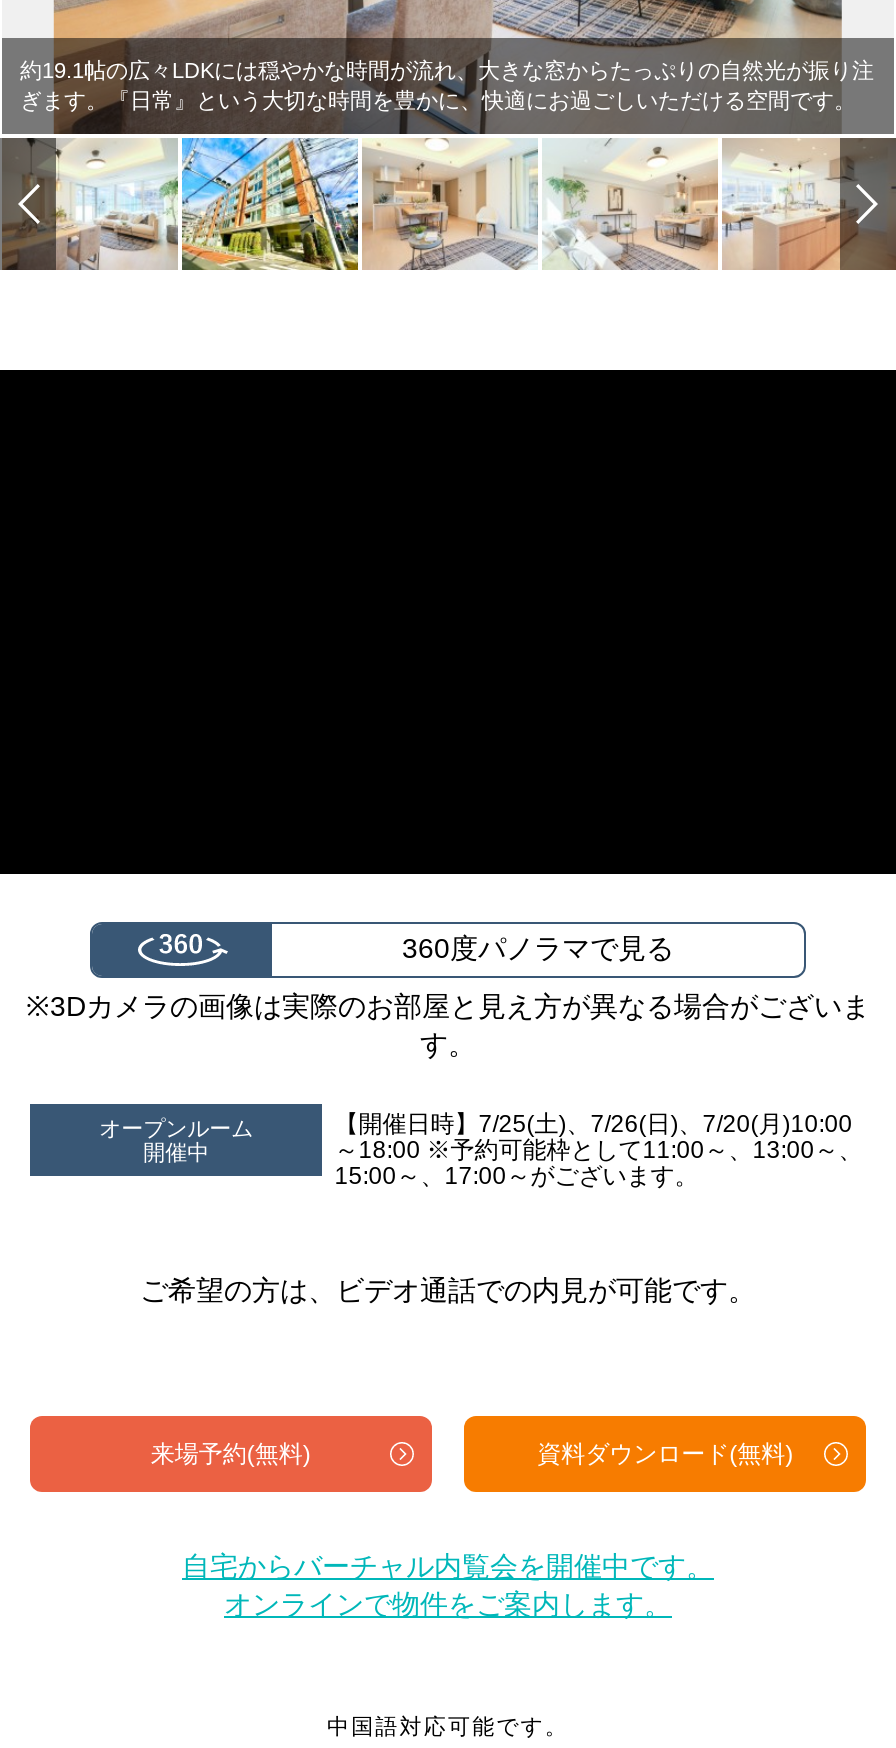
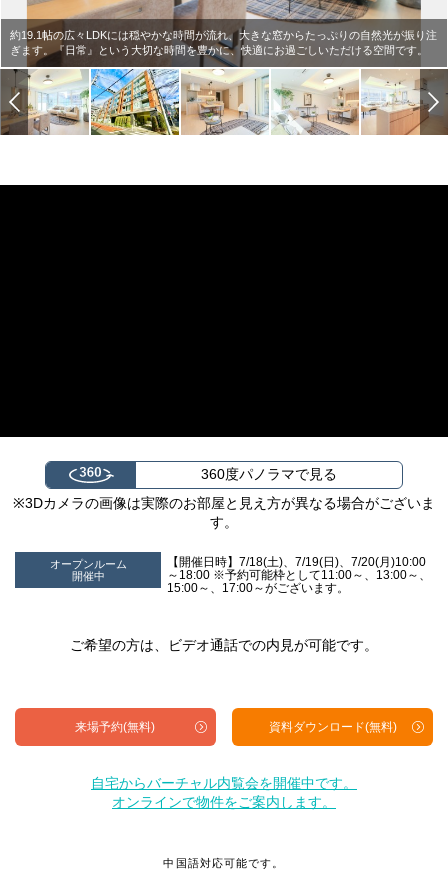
[335,1110,853,1138] 【開催日時】7/25(土)、7/26(日)、7/20(月)10:00 -> [167,555,426,569] 【開催日時】7/18(土)、7/19(日)、7/20(月)10:00

